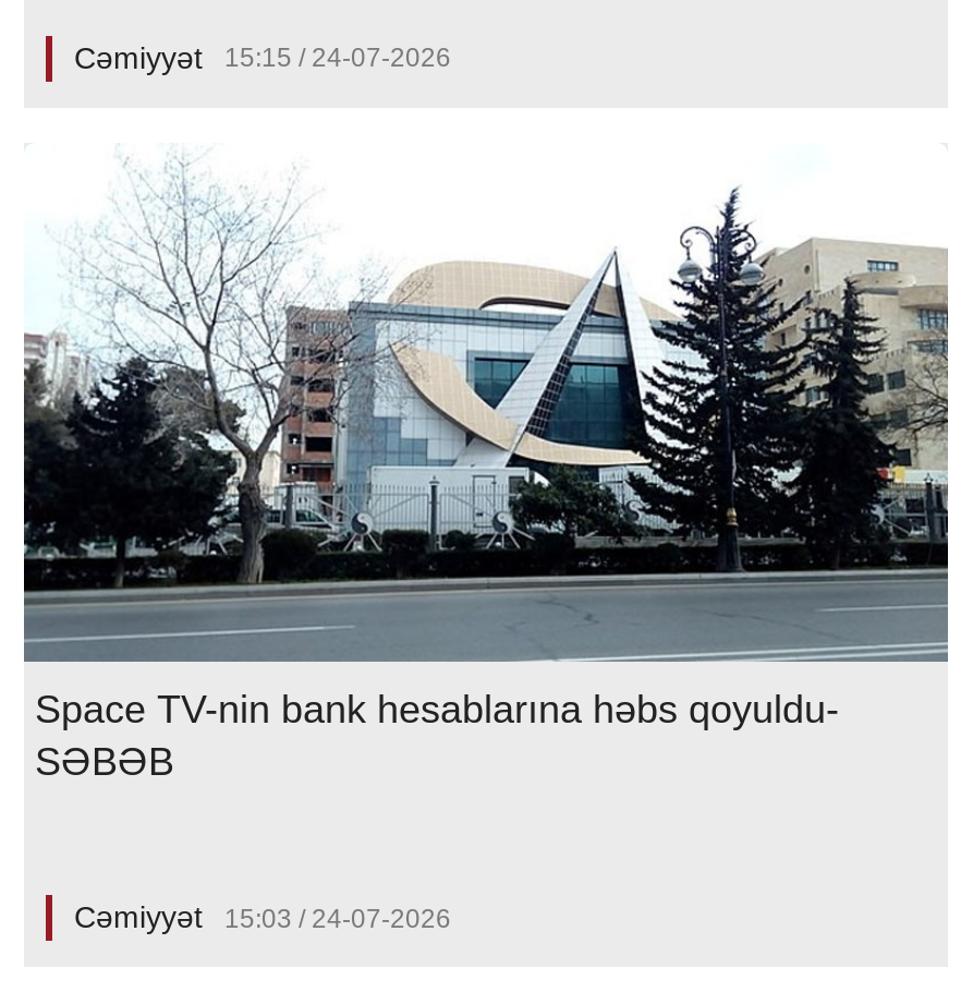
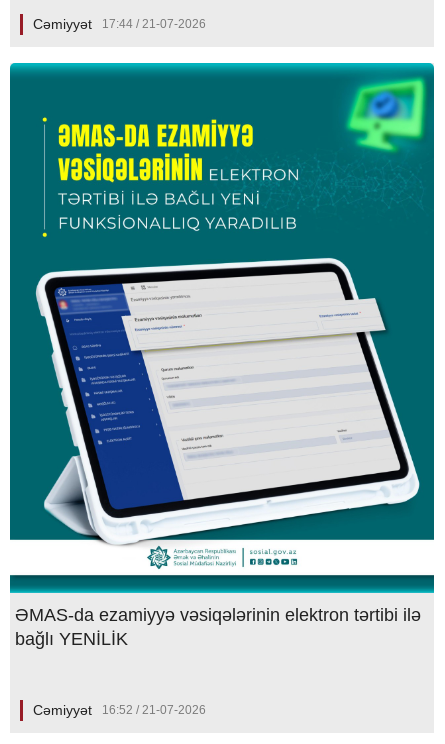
[74,39,451,74] Cəmiyyət 15:15 / 24-07-2026 -> [33,15,206,31] Cəmiyyət 17:44 / 21-07-2026
[22,143,950,784] [image] | Space TV-nin bank hesablarına həbs qoyuldu- | SƏBƏB -> [9,62,435,648] [image] | ƏMAS-da ezamiyyə vəsiqələrinin elektron tərtibi ilə | bağlı YENİLİK
[74,899,451,934] Cəmiyyət 15:03 / 24-07-2026 -> [33,701,206,717] Cəmiyyət 16:52 / 21-07-2026

